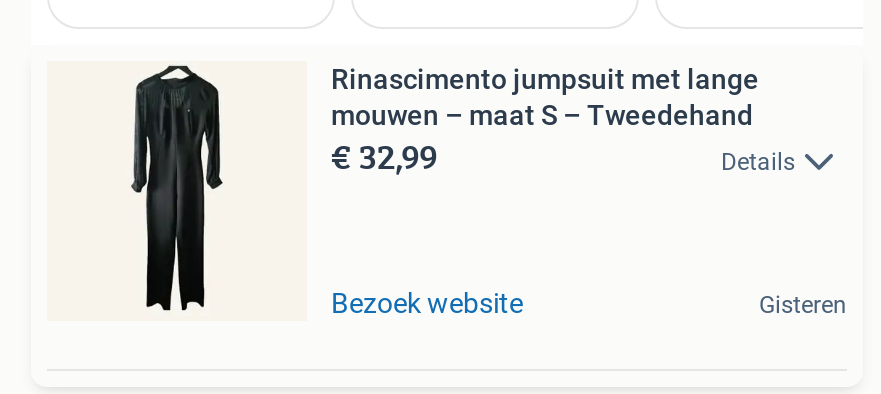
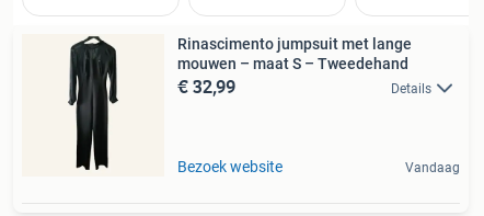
[759,292,847,320] Gisteren -> [405,160,460,175] Vandaag

